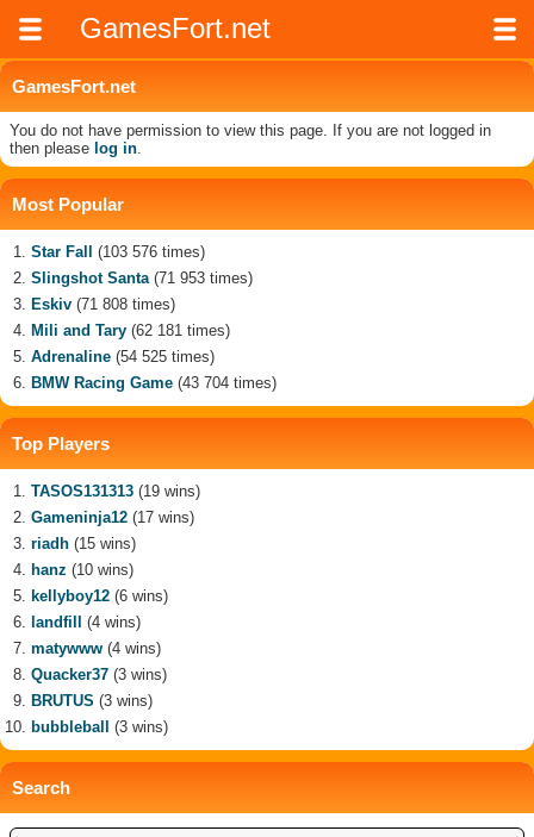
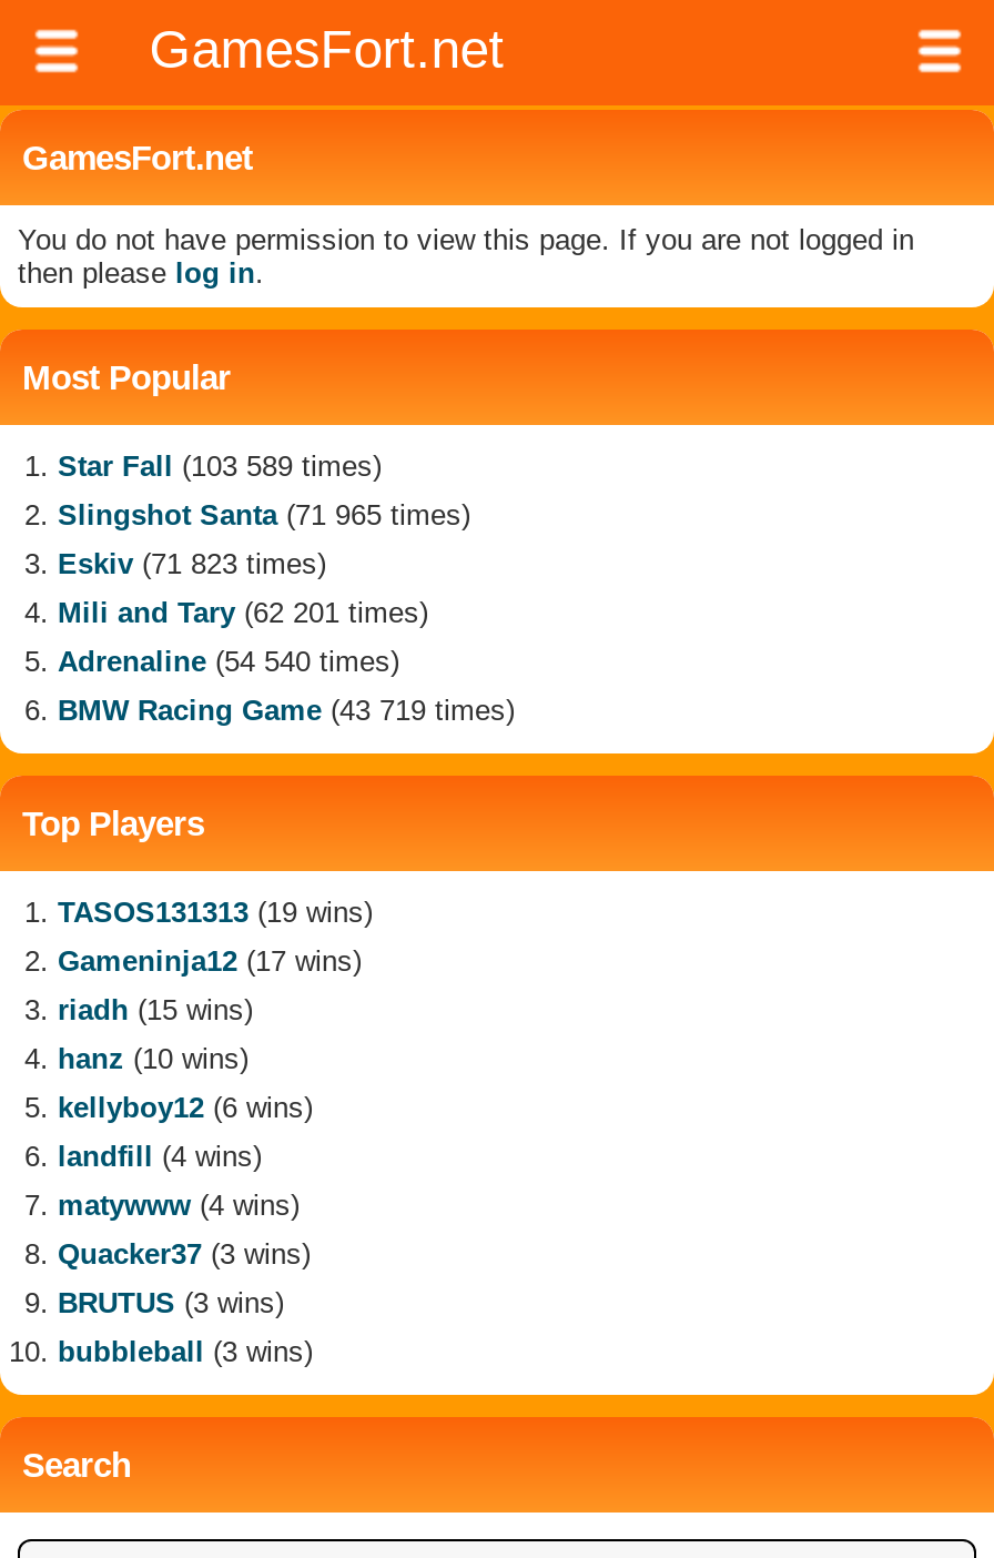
[31,243,205,261] Star Fall (103 576 times) -> [58,449,382,483] Star Fall (103 589 times)
[31,269,253,287] Slingshot Santa (71 953 times) -> [58,498,470,532] Slingshot Santa (71 965 times)
[31,295,175,313] Eskiv (71 808 times) -> [58,547,326,580] Eskiv (71 823 times)
[31,321,230,339] Mili and Tary (62 181 times) -> [58,596,428,629] Mili and Tary (62 201 times)
[31,348,215,366] Adrenaline (54 525 times) -> [58,645,399,678] Adrenaline (54 540 times)
[31,374,277,392] BMW Racing Game (43 704 times) -> [58,694,515,727] BMW Racing Game (43 719 times)

